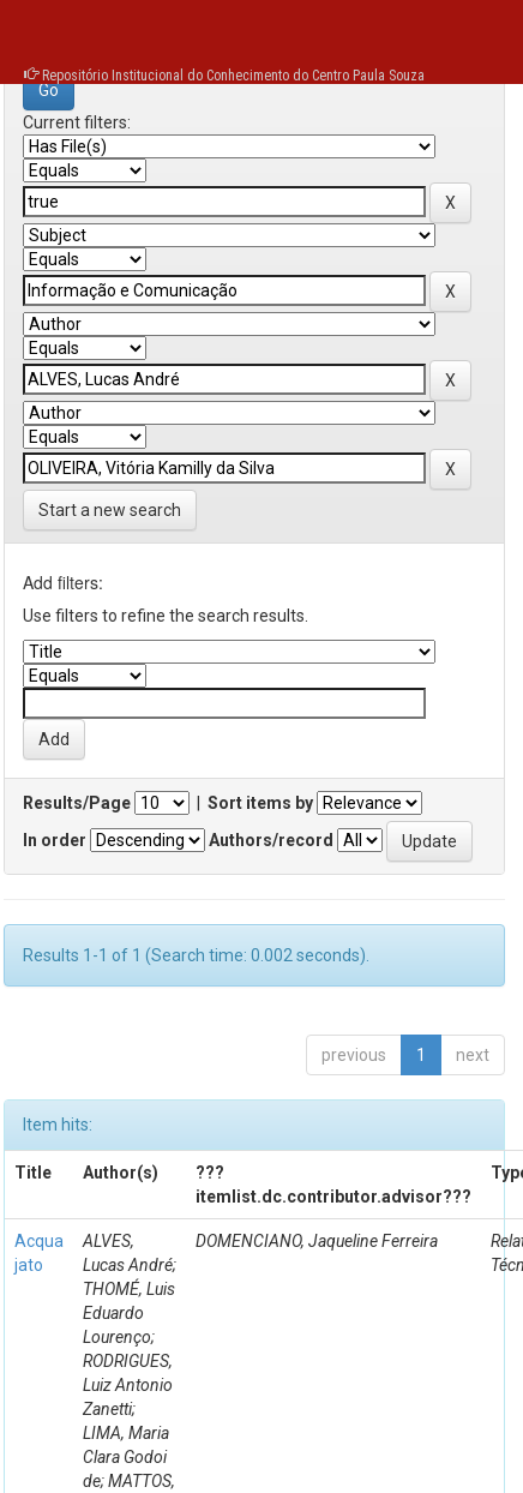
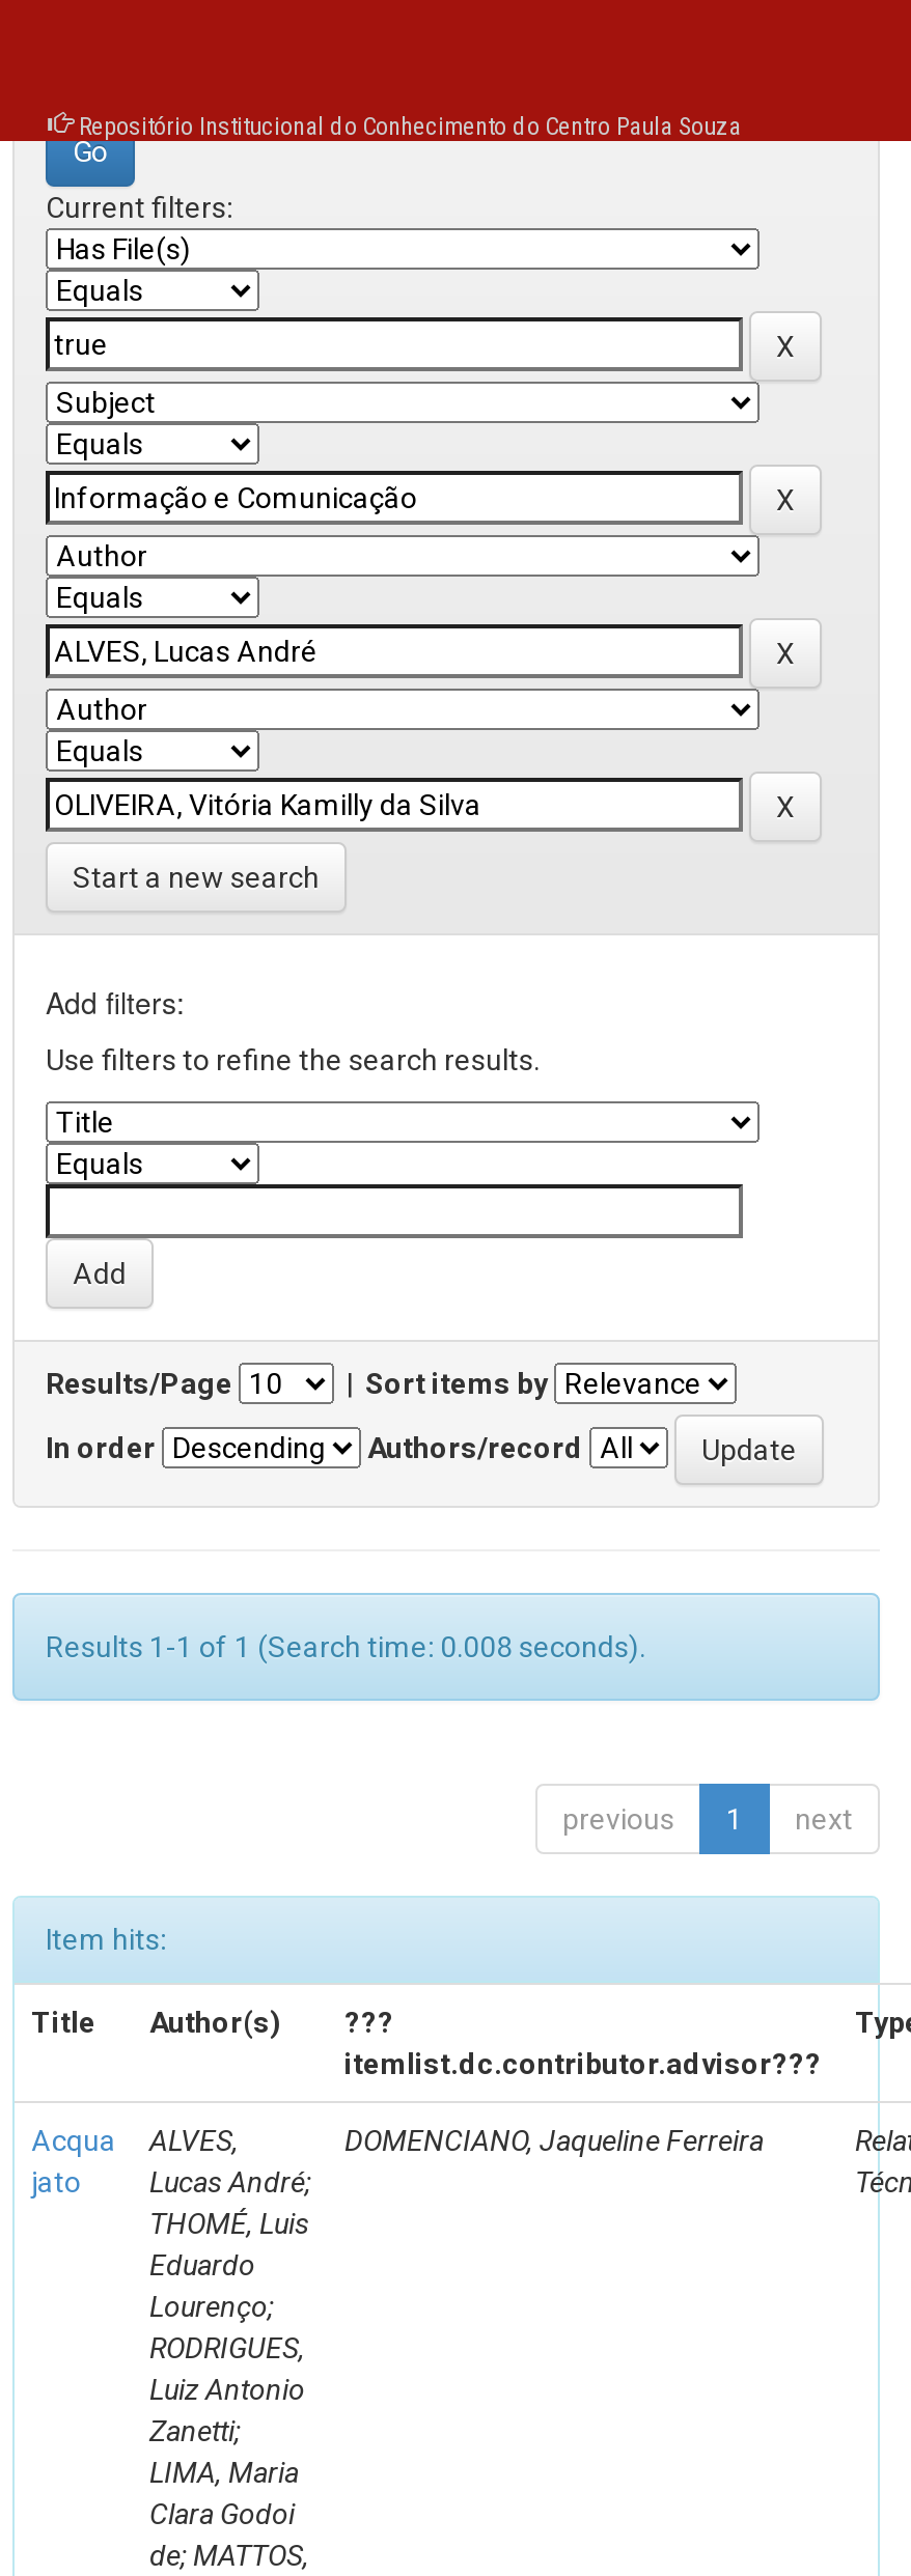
[23,946,369,965] Results 1-1 of 1 (Search time: 0.002 seconds). -> [46,1630,645,1663] Results 1-1 of 1 (Search time: 0.008 seconds).

